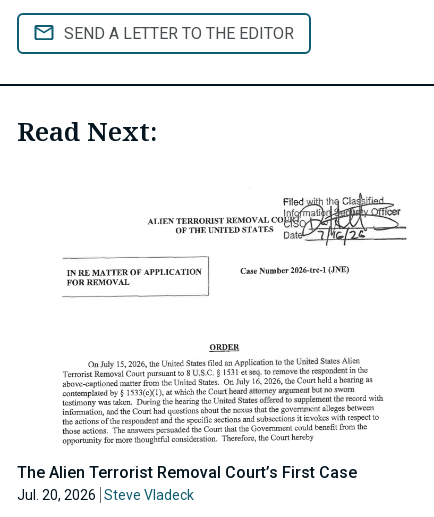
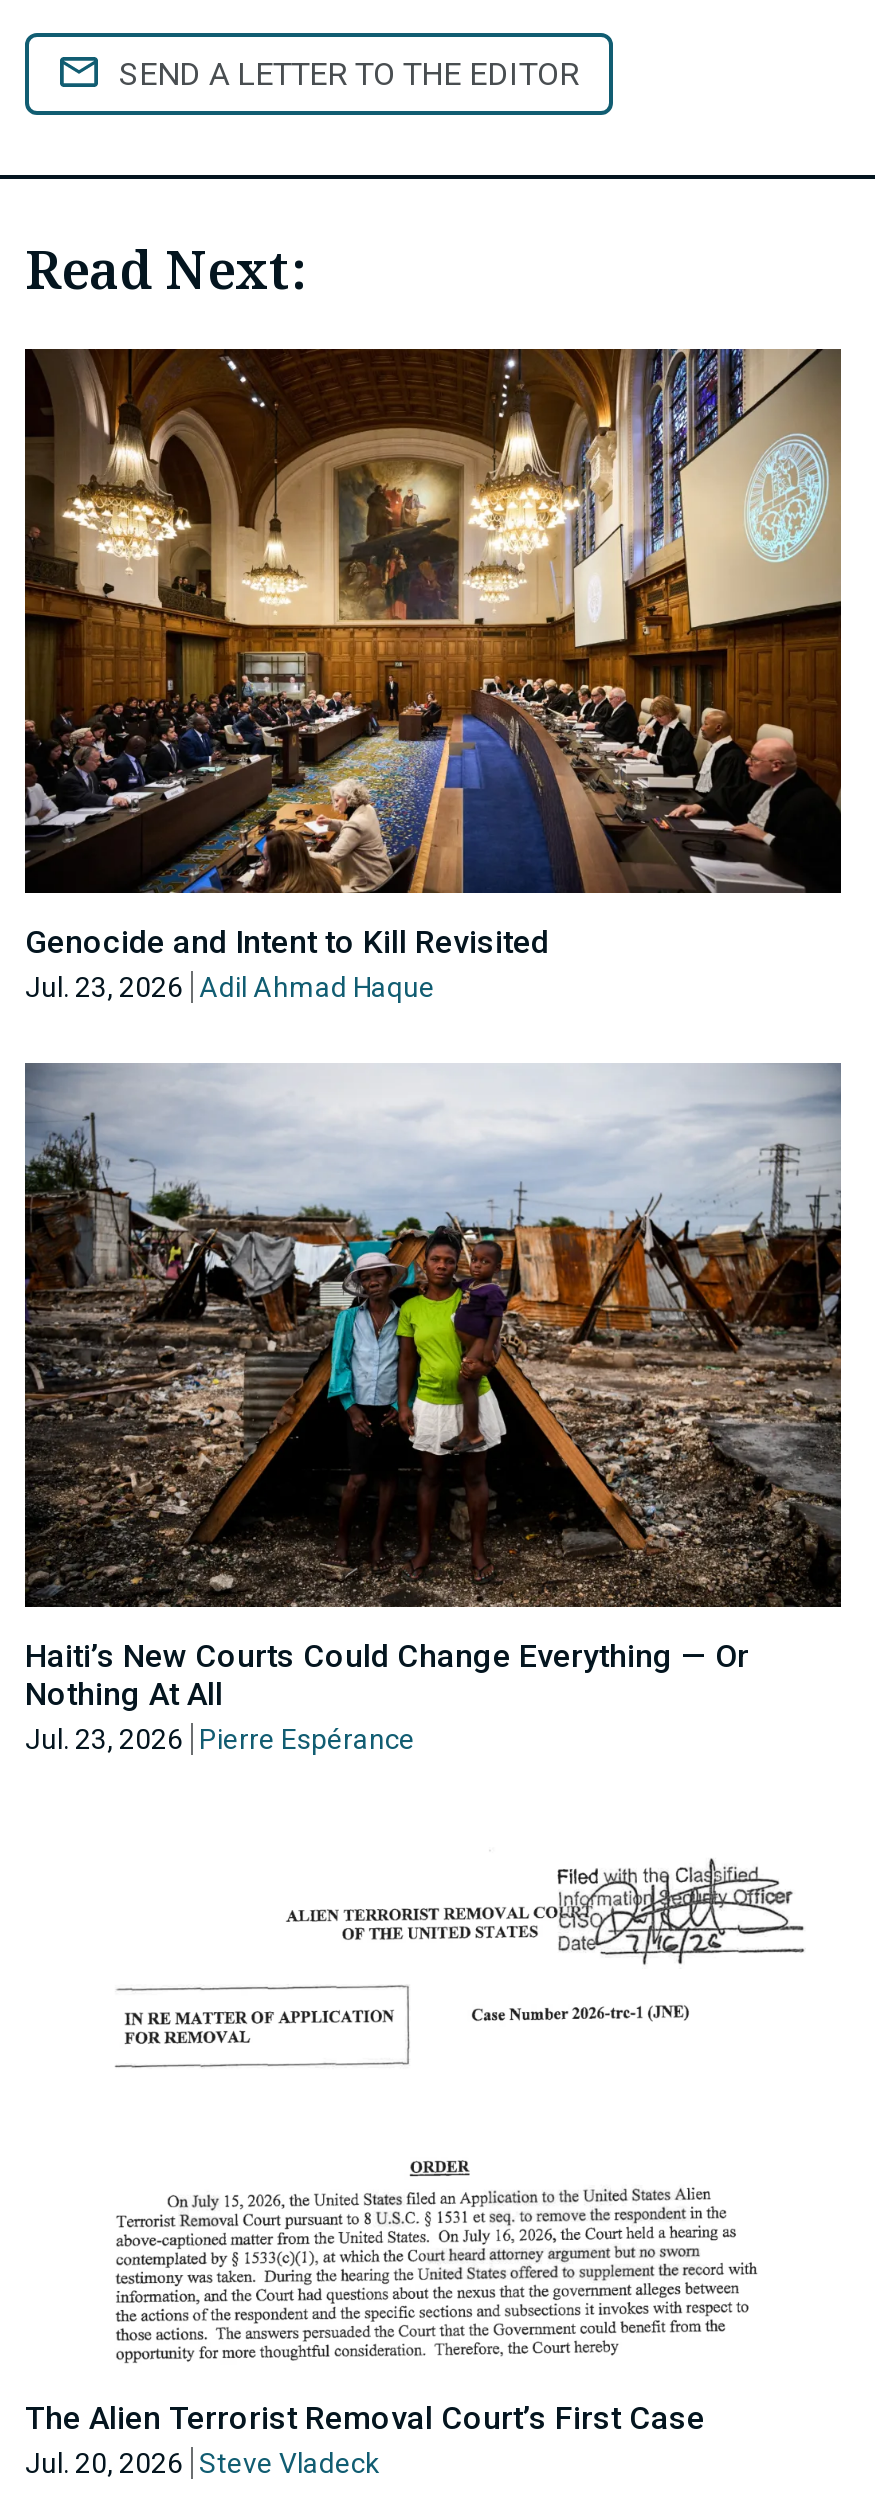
none -> [23,347,843,1003] [image] | Genocide and Intent to Kill Revisited | Jul. 23, 2026 Adil Ahmad Haque
none -> [23,1061,843,1755] [image] | Haiti’s New Courts Could Change Everything — Or | Nothing At All | Jul. 23, 2026 Pierre Espérance

